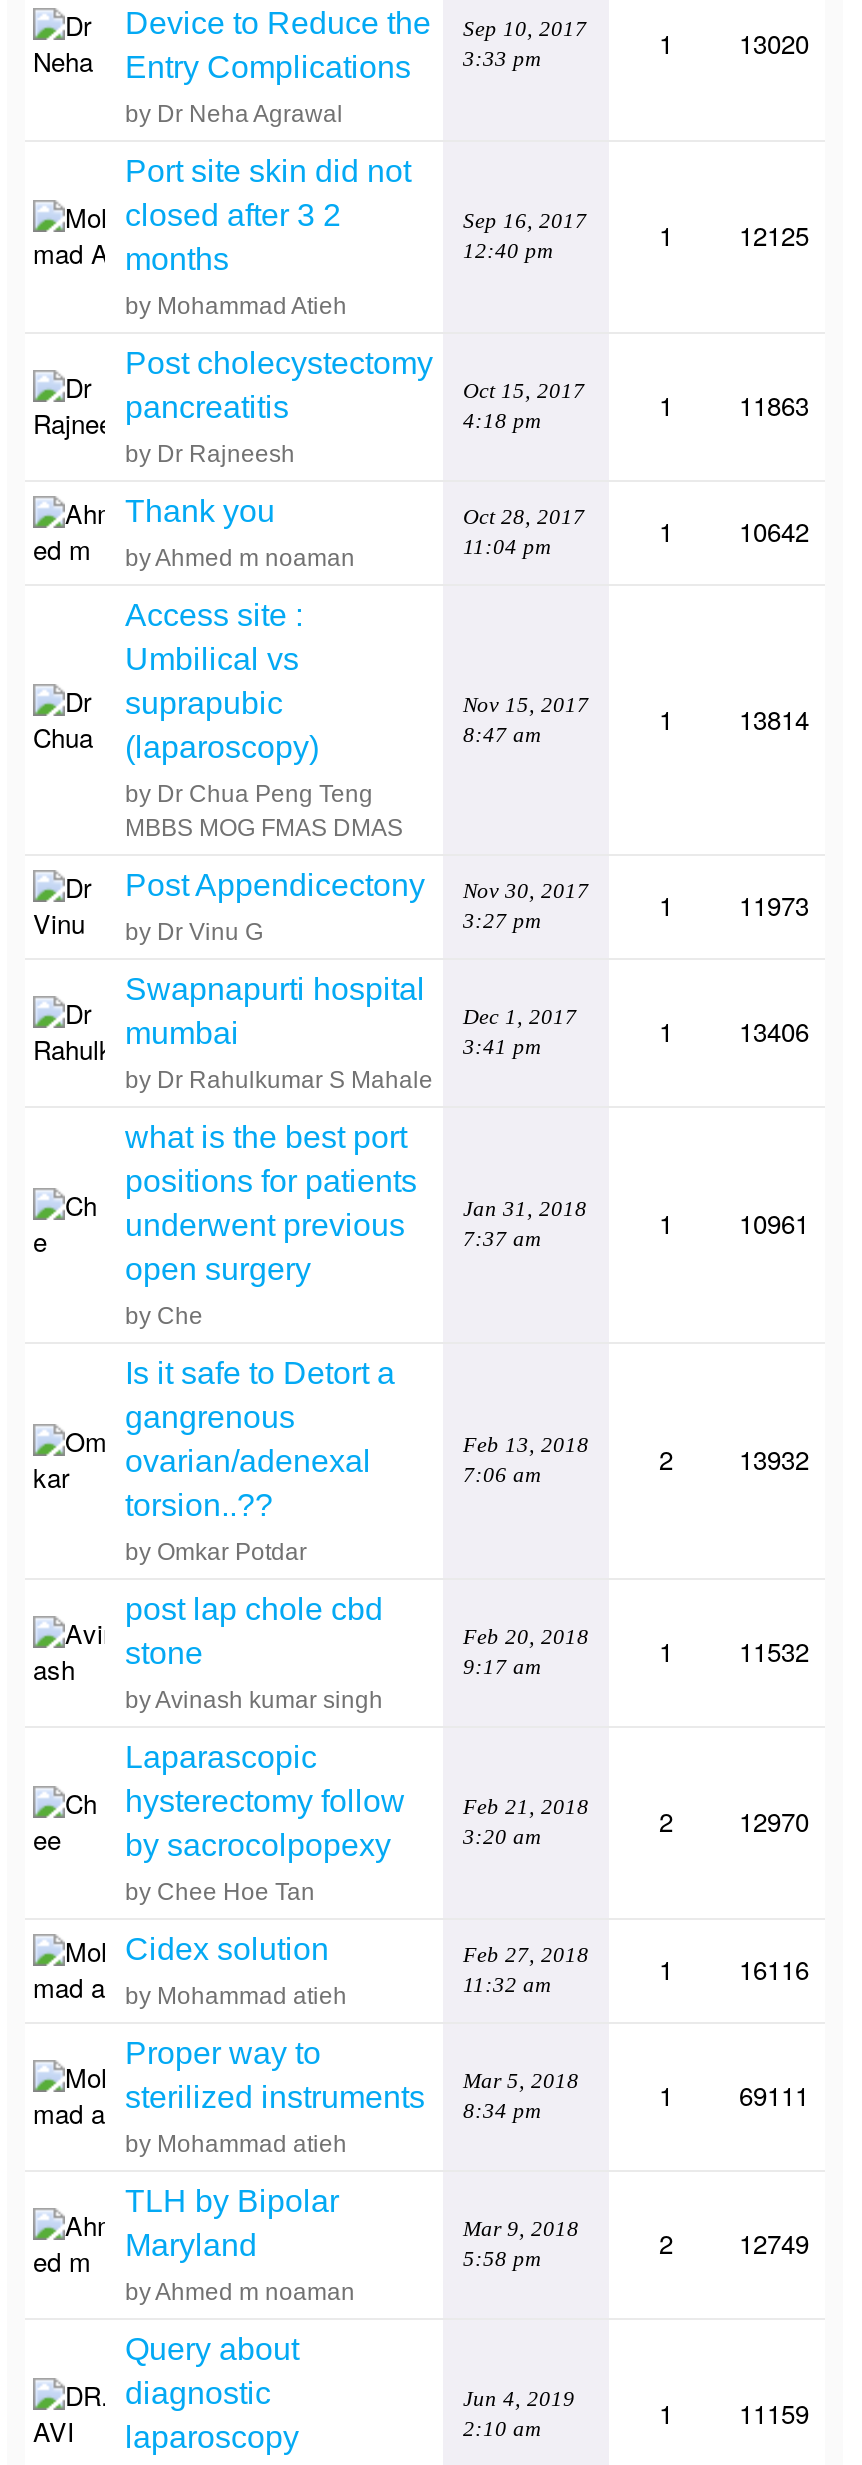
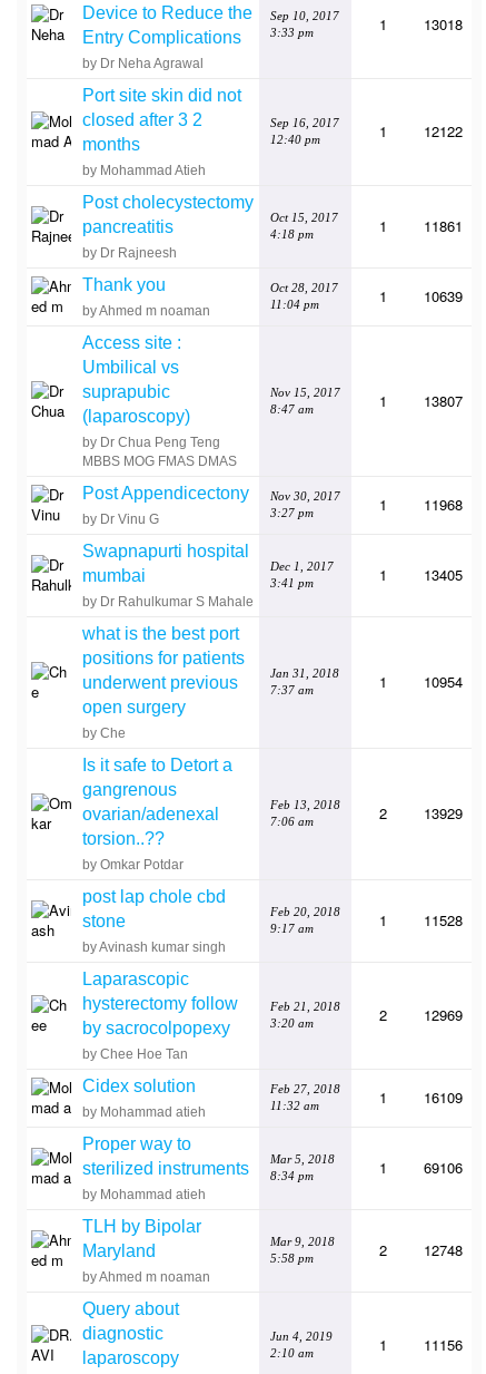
[659,24,809,62] 1 13020 -> [379,13,463,35] 1 13018
[659,216,809,254] 1 12125 -> [379,120,463,142] 1 12122
[659,386,809,424] 1 11863 -> [379,215,463,236] 1 11861
[659,512,809,550] 1 10642 -> [379,285,463,306] 1 10639
[659,700,809,738] 1 13814 -> [379,390,463,411] 1 13807
[659,886,809,924] 1 11973 -> [379,494,463,515] 1 11968
[659,1012,809,1050] 1 13406 -> [379,564,463,585] 1 13405
[659,1204,809,1242] 1 10961 -> [379,671,463,692] 1 10954
[659,1440,809,1478] 2 13932 -> [379,802,463,824] 2 13929
[659,1632,809,1670] 1 11532 -> [379,909,463,930] 1 11528
[659,1802,809,1840] 2 12970 -> [379,1004,463,1025] 2 12969
[659,1950,809,1988] 1 16116 -> [379,1086,463,1108] 1 16109
[659,2076,809,2114] 1 69111 -> [379,1157,463,1178] 1 69106
[659,2224,809,2262] 2 12749 -> [379,1239,463,1260] 2 12748
[659,2394,809,2432] 1 11159 -> [379,1334,463,1355] 1 11156

